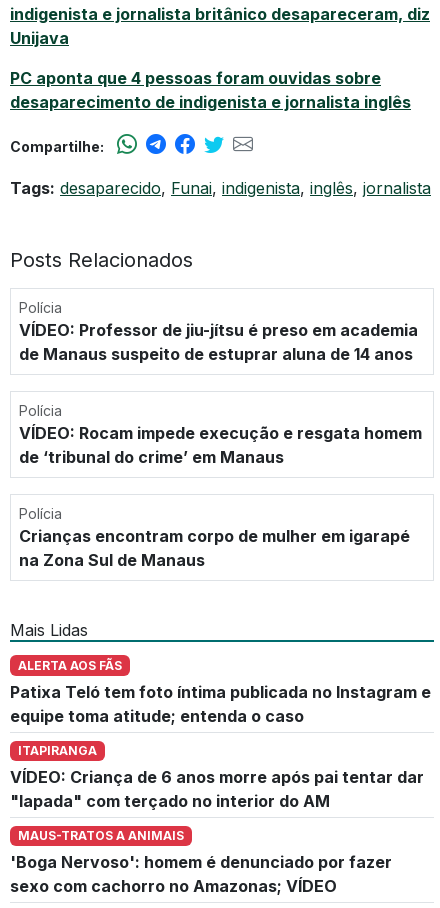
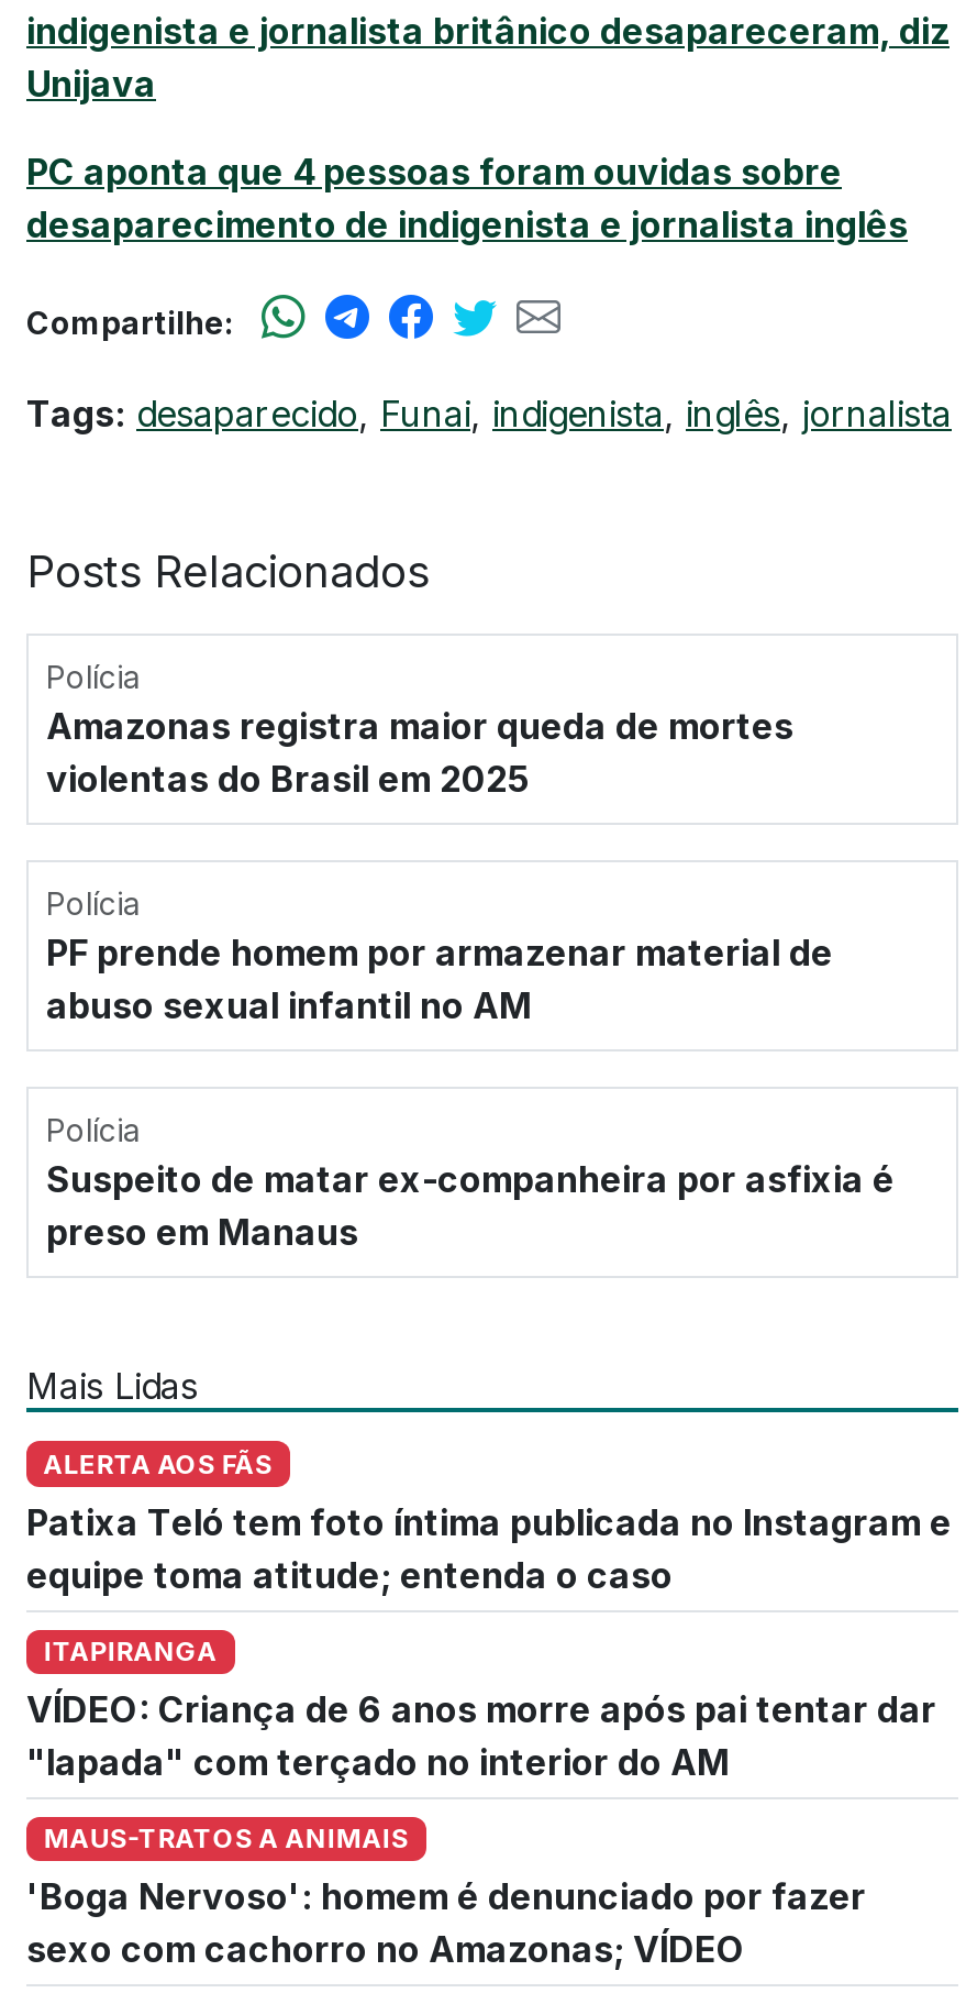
[19,320,418,364] VÍDEO: Professor de jiu-jítsu é preso em academia | de Manaus suspeito de estuprar aluna de 14 anos -> [46,703,793,800] Amazonas registra maior queda de mortes | violentas do Brasil em 2025
[19,423,422,467] VÍDEO: Rocam impede execução e resgata homem | de ‘tribunal do crime’ em Manaus -> [46,930,833,1026] PF prende homem por armazenar material de | abuso sexual infantil no AM
[19,526,410,570] Crianças encontram corpo de mulher em igarapé | na Zona Sul de Manaus -> [46,1156,895,1253] Suspeito de matar ex-companheira por asfixia é | preso em Manaus

